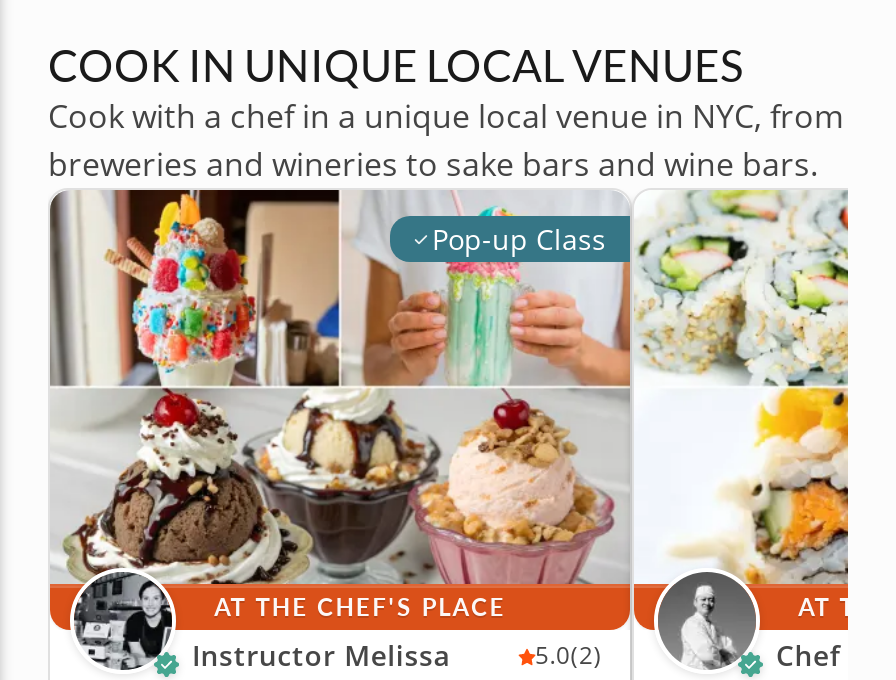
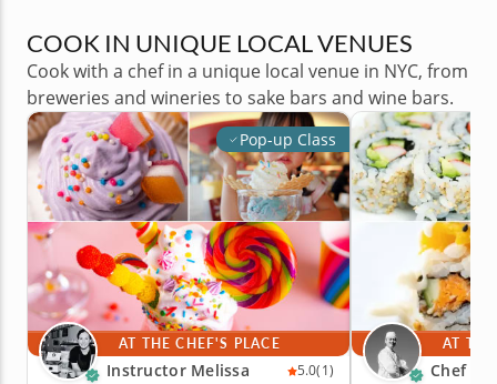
[50,192,632,672] [image] | 5.0(2) -> [28,113,351,380] [image] | 5.0(1)

